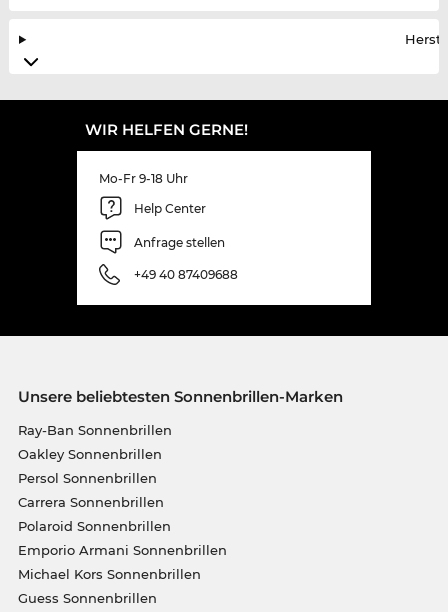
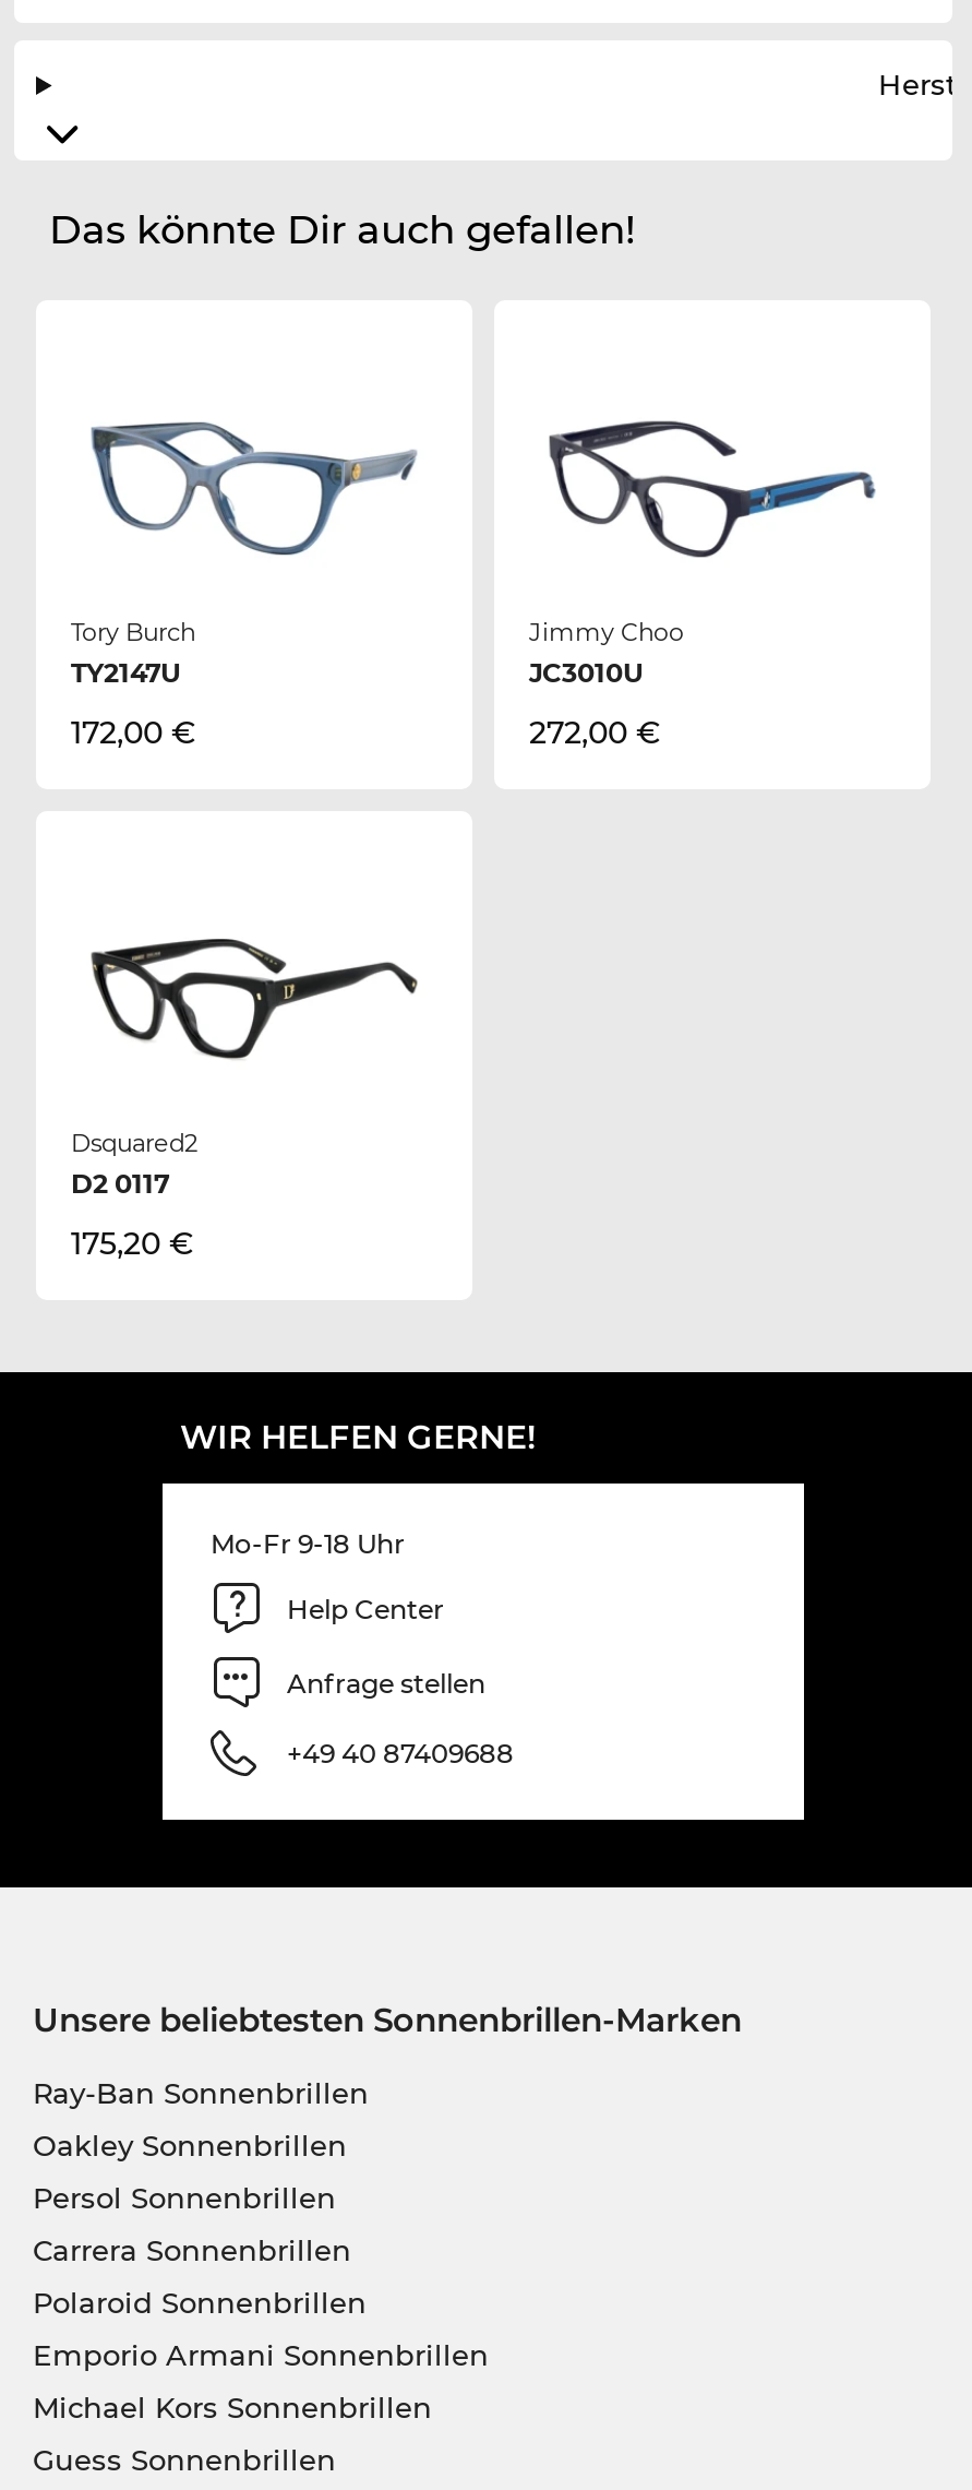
none -> [49,207,636,255] Das könnte Dir auch gefallen!
none -> [71,420,418,751] [image] | Tory Burch | TY2147U | 172,00 €
none -> [71,938,418,1262] [image] | Dsquared2 | D2 0117 | 175,20 €
none -> [529,418,876,751] [image] | Jimmy Choo | JC3010U | 272,00 €

